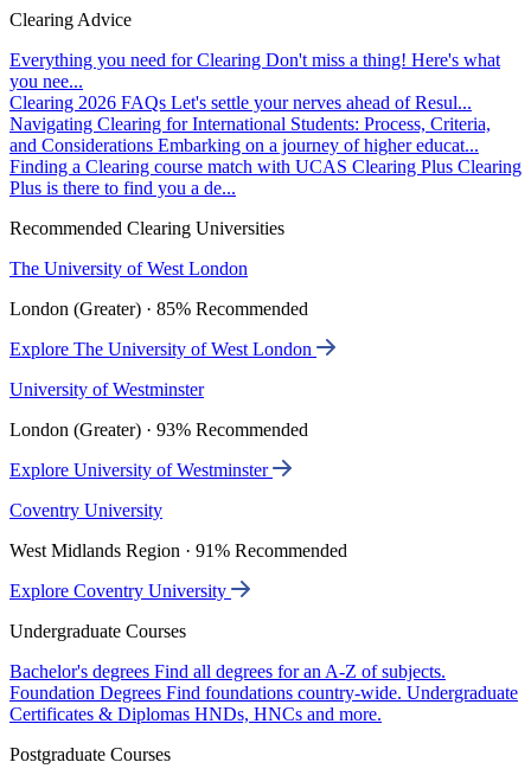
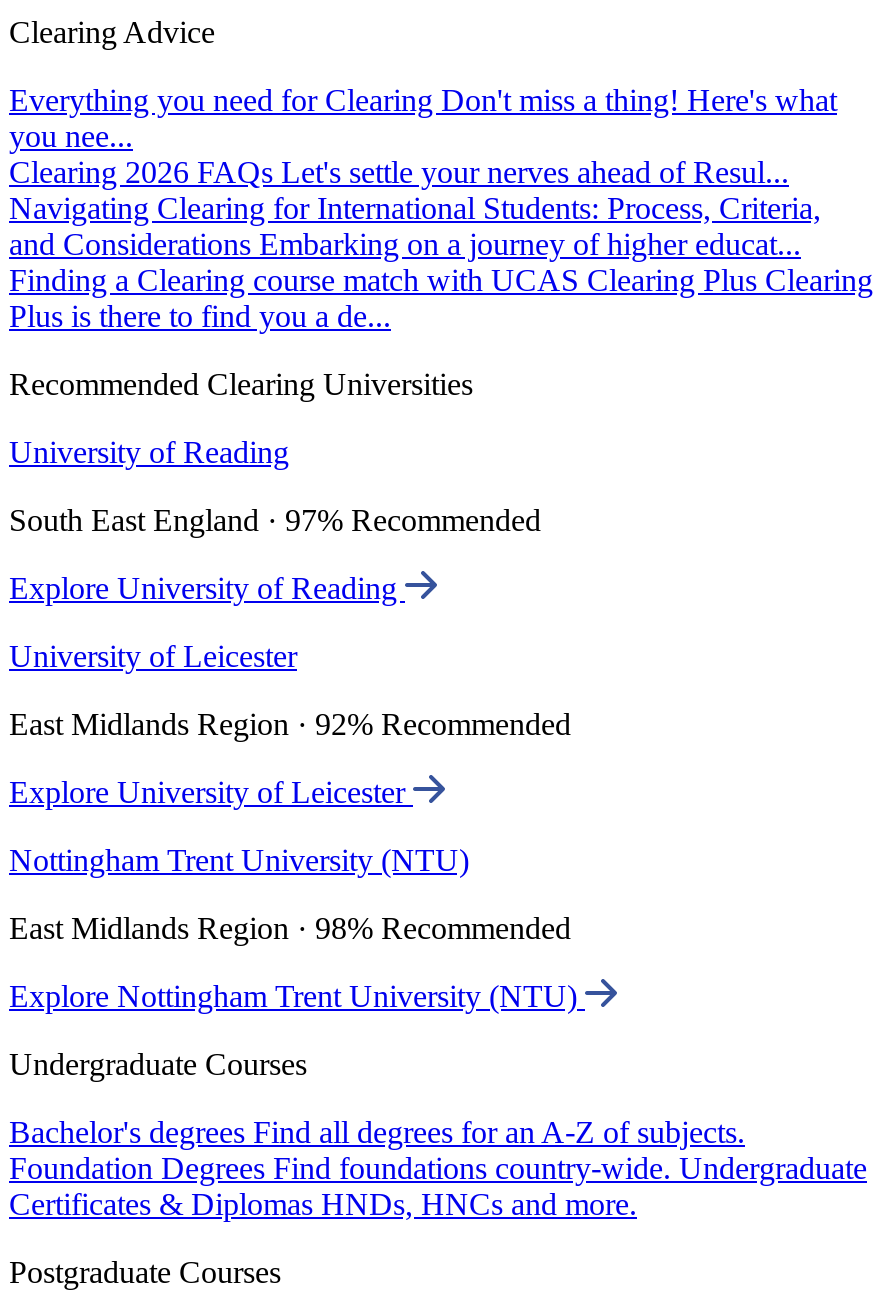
[9,258,248,279] The University of West London -> [9,435,289,469] University of Reading
[9,299,308,319] London (Greater) · 85% Recommended -> [9,503,541,537] South East England · 97% Recommended
[9,339,316,359] Explore The University of West London -> [9,571,405,605] Explore University of Reading
[9,379,204,399] University of Westminster -> [9,639,297,673] University of Leicester
[9,420,308,440] London (Greater) · 93% Recommended -> [9,707,571,741] East Midlands Region · 92% Recommended
[9,460,273,480] Explore University of Westminster -> [9,775,413,809] Explore University of Leicester
[9,500,162,520] Coventry University -> [9,843,469,877] Nottingham Trent University (NTU)
[9,540,347,561] West Midlands Region · 91% Recommended -> [9,911,571,945] East Midlands Region · 98% Recommended
[9,581,231,601] Explore Coventry University -> [9,979,585,1013] Explore Nottingham Trent University (NTU)

